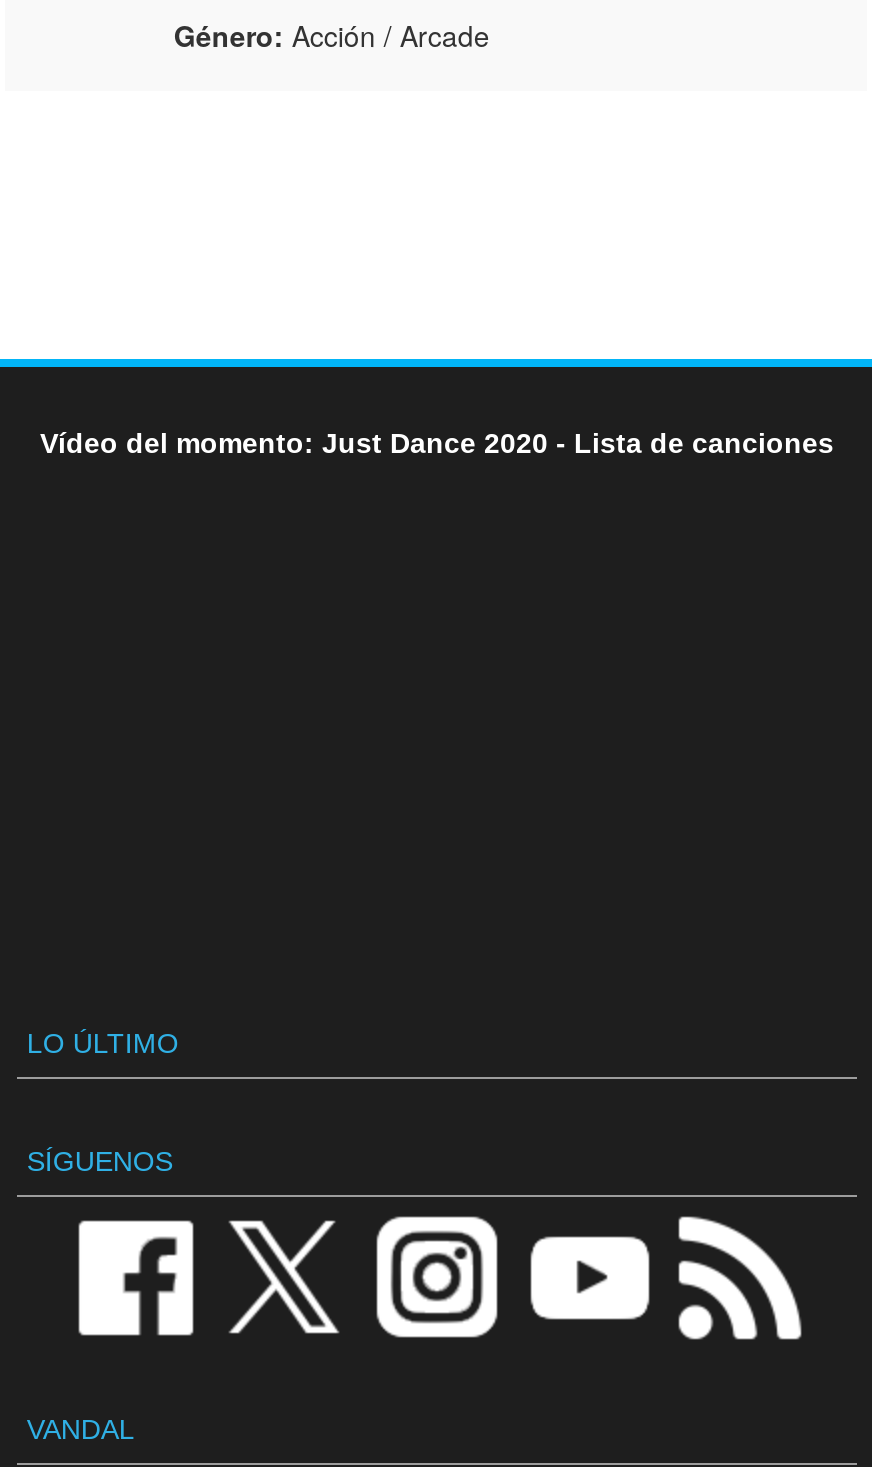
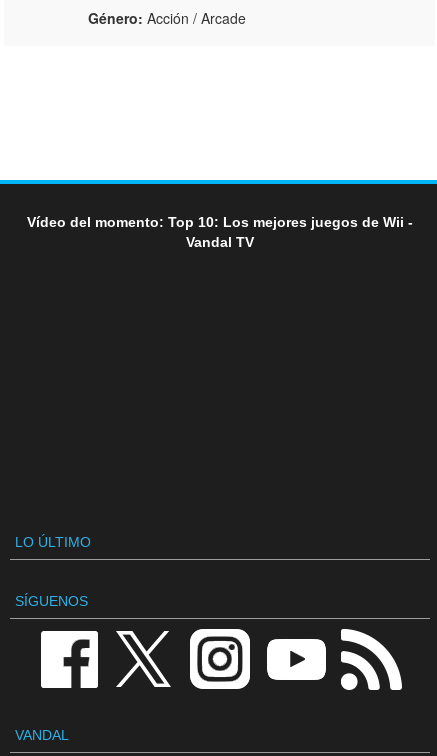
[40,426,834,458] Vídeo del momento: Just Dance 2020 - Lista de canciones -> [27,214,413,250] Vídeo del momento: Top 10: Los mejores juegos de Wii - | Vandal TV

